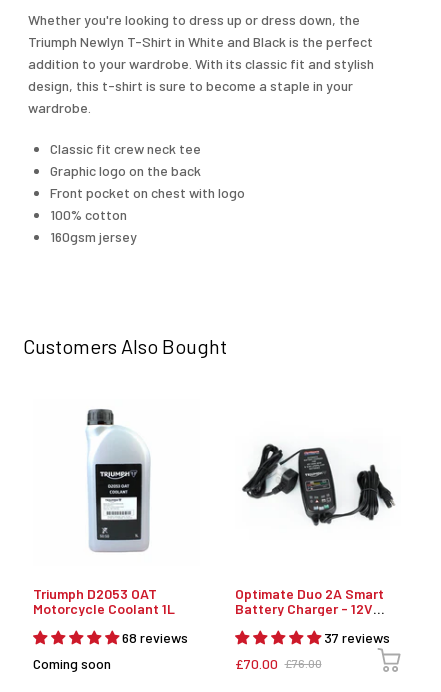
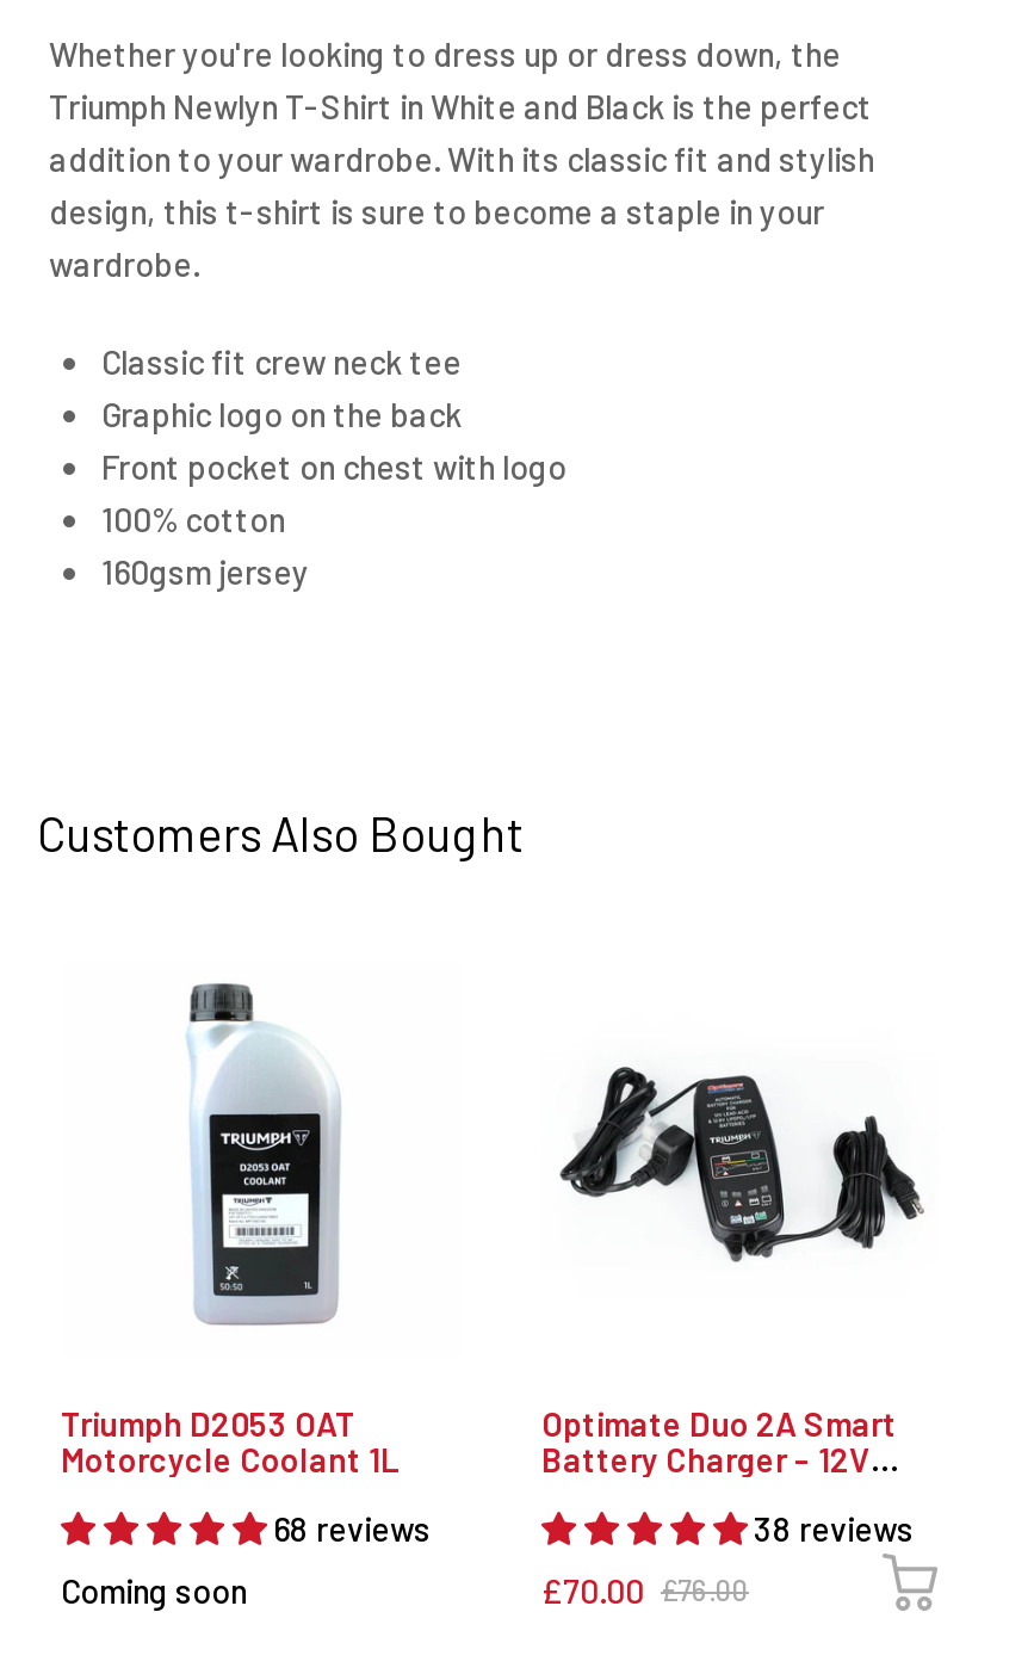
[323,629,389,646] 37 reviews -> [754,1509,914,1549] 38 reviews

